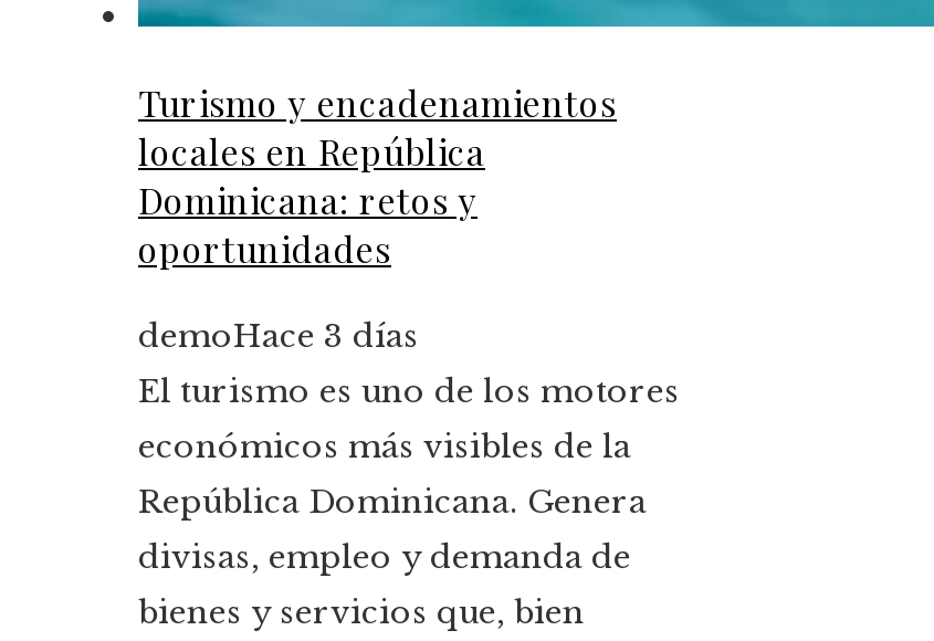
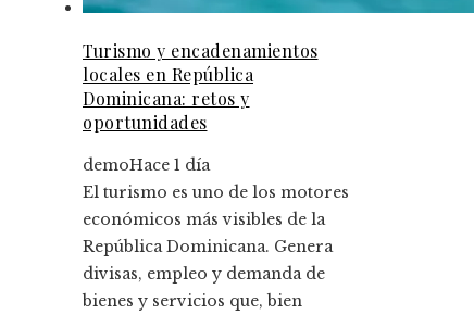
[138,315,419,355] demoHace 3 días -> [83,155,210,175] demoHace 1 día

